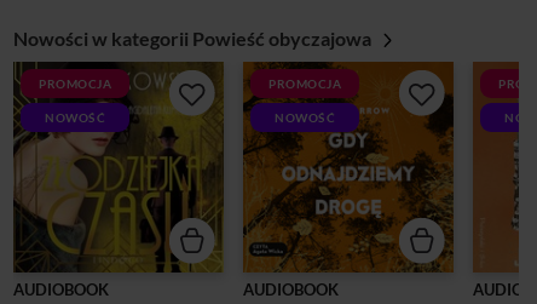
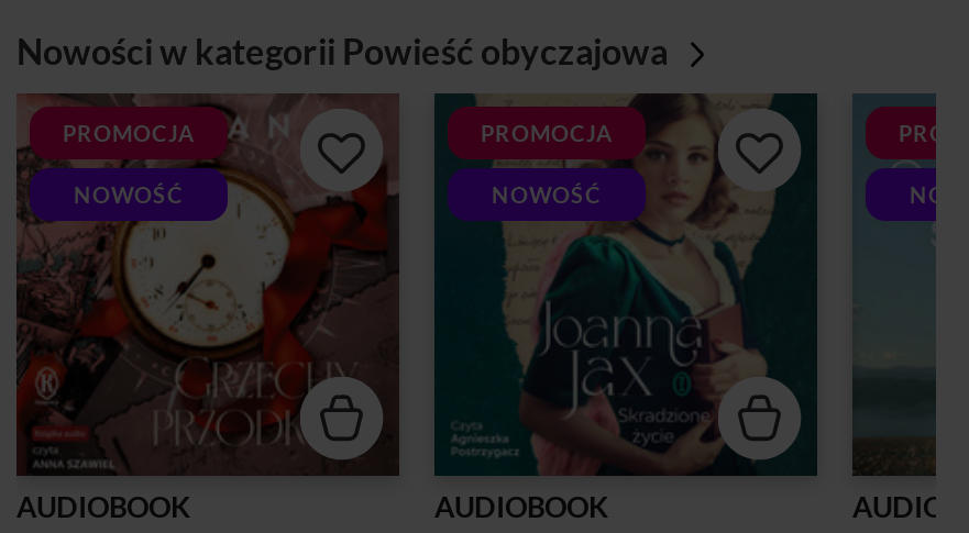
[12,61,224,273] [image] -> [16,93,401,478] [image]
[242,61,455,274] [image] -> [432,91,819,478] [image]
[472,61,520,273] [image] -> [850,93,938,478] [image]

